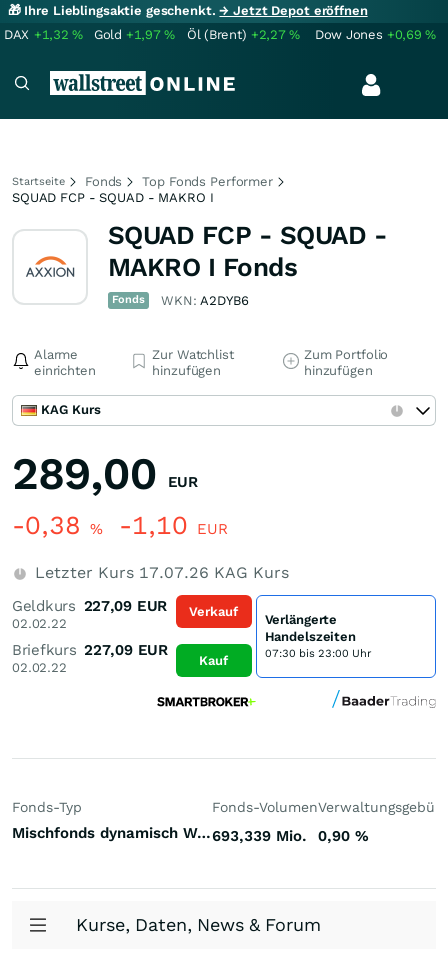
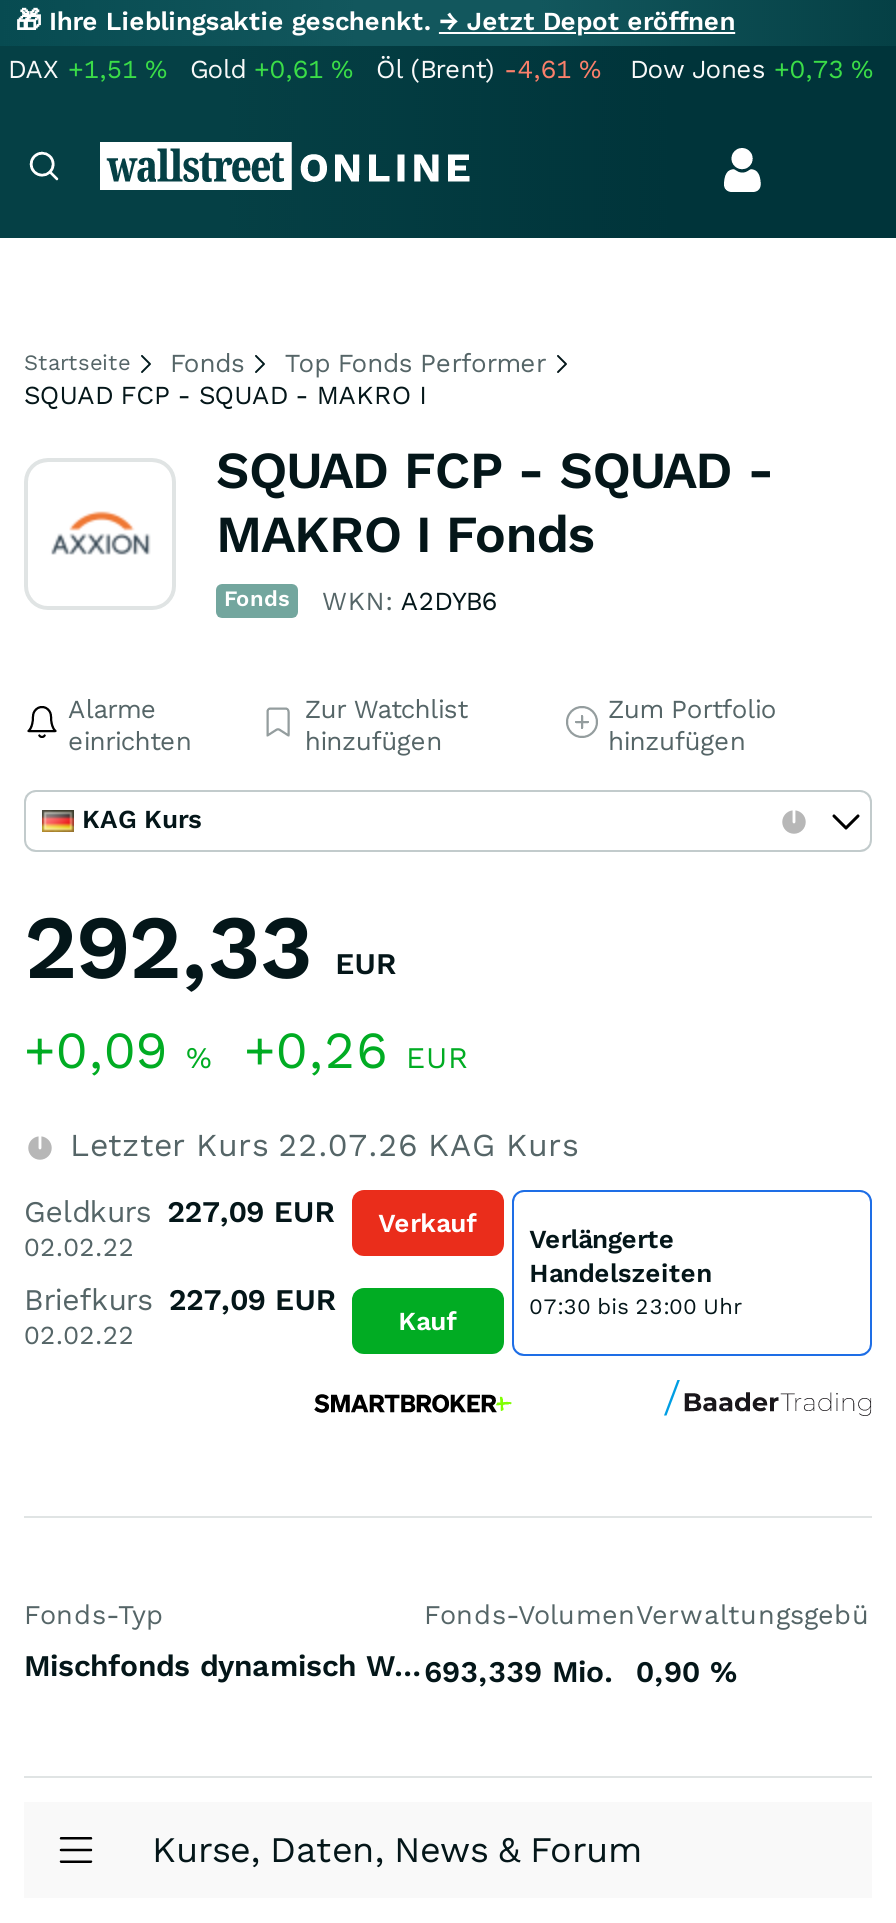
[4,27,83,42] DAX +1,32% -> [8,54,166,84] DAX +1,51%
[94,27,175,42] Gold +1,97% -> [190,54,352,84] Gold +0,61%
[187,27,300,42] Öl (Brent) +2,27% -> [376,54,600,84] Öl (Brent) -4,61%
[315,27,436,42] Dow Jones +0,69% -> [630,54,872,84] Dow Jones +0,73%
[12,447,198,500] 289,00 EUR -> [24,894,395,1000] 292,33 EUR
[12,510,228,540] -0,38% -1,10 EUR -> [24,1020,468,1080] +0,09% +0,26 EUR
[30,563,289,582] Letzter Kurs 17.07.26 KAG Kurs -> [60,1126,578,1164] Letzter Kurs 22.07.26 KAG Kurs

